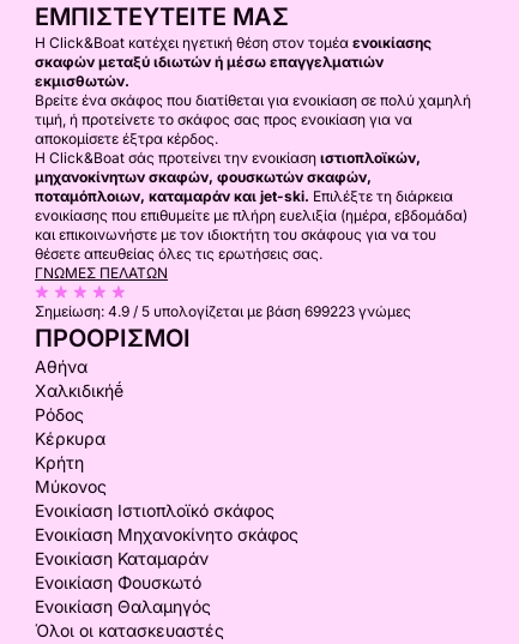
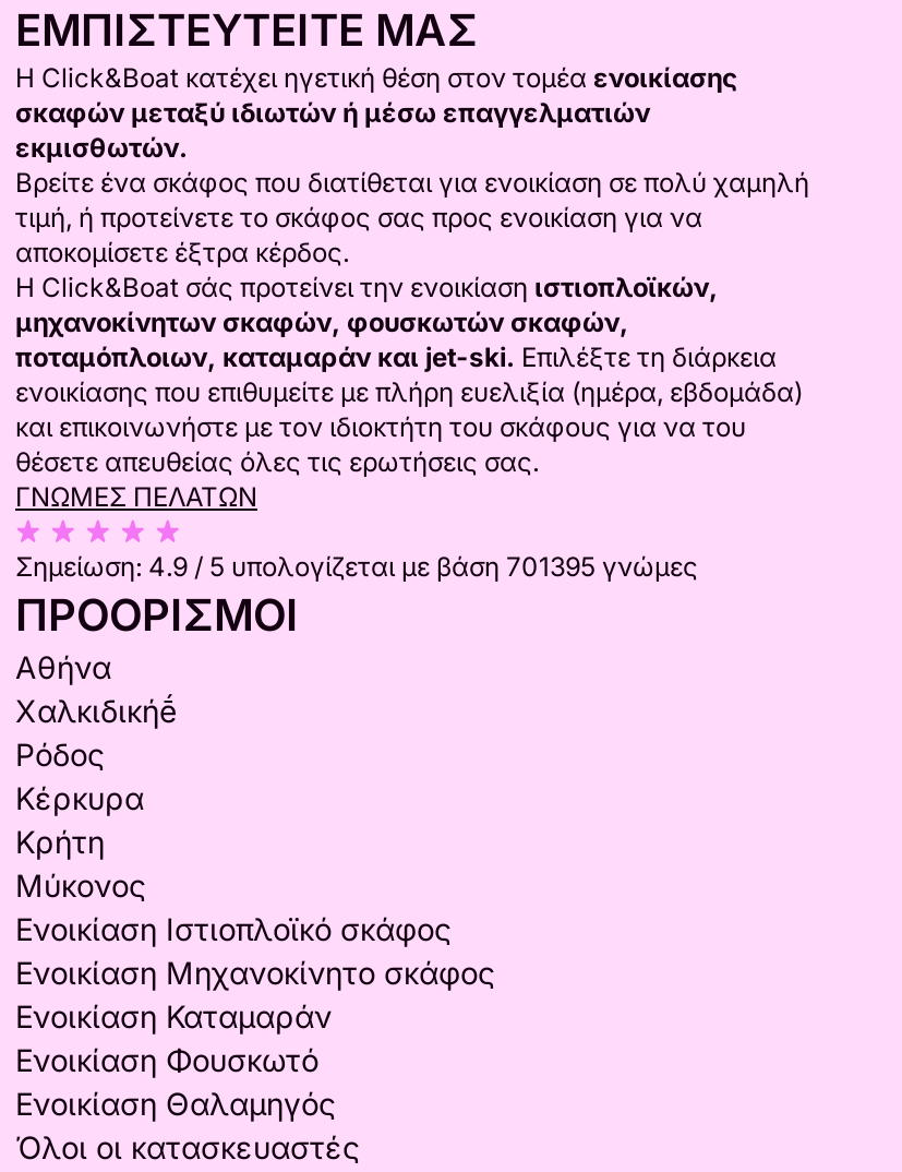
[35,302,411,320] Σημείωση: 4.9 / 5 υπολογίζεται με βάση 699223 γνώμες -> [15,550,698,583] Σημείωση: 4.9 / 5 υπολογίζεται με βάση 701395 γνώμες

